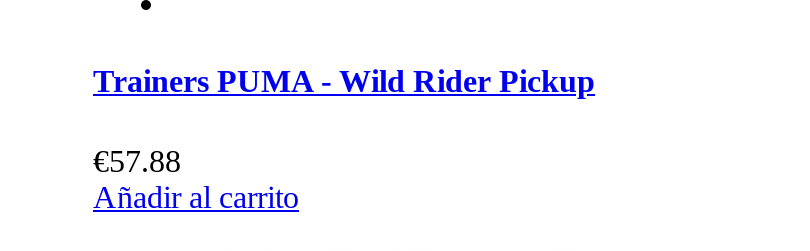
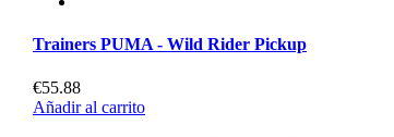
[93,143,181,177] €57.88 -> [33,78,81,96] €55.88

